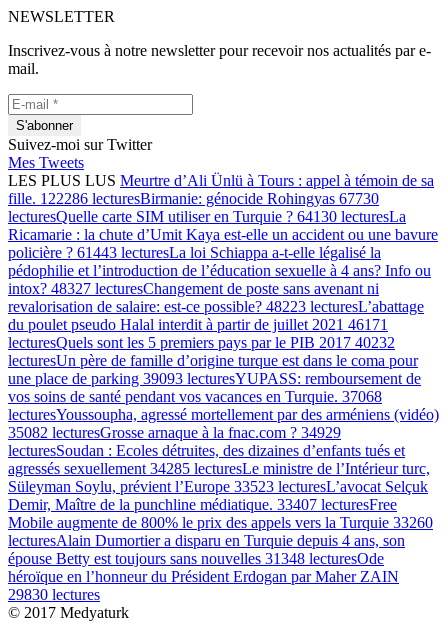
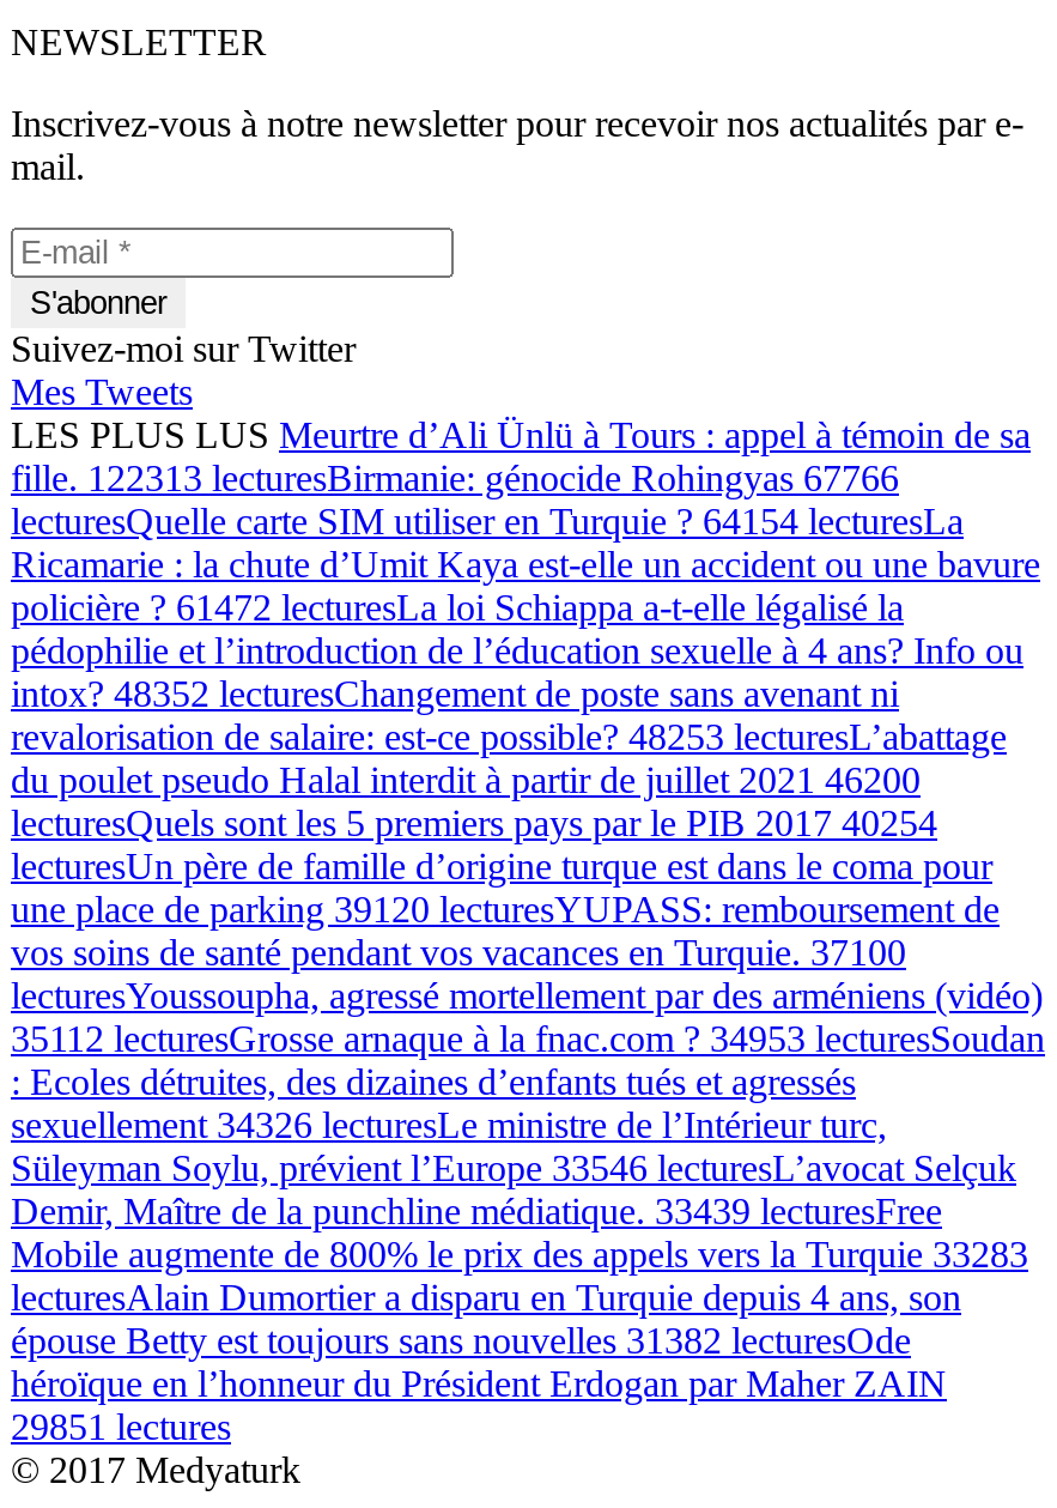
[8,190,379,207] fille. 122286 lecturesBirmanie: génocide Rohingyas 67730 -> [11,459,899,499] fille. 122313 lecturesBirmanie: génocide Rohingyas 67766
[8,208,406,225] lecturesQuelle carte SIM utiliser en Turquie ? 64130 lecturesLa -> [11,502,964,542] lecturesQuelle carte SIM utiliser en Turquie ? 64154 lecturesLa
[8,244,381,261] policière ? 61443 lecturesLa loi Schiappa a-t-elle légalisé la -> [11,588,904,629] policière ? 61472 lecturesLa loi Schiappa a-t-elle légalisé la
[8,280,379,297] intox? 48327 lecturesChangement de poste sans avenant ni -> [11,674,899,715] intox? 48352 lecturesChangement de poste sans avenant ni
[8,298,424,315] revalorisation de salaire: est-ce possible? 48223 lecturesL’abattage -> [11,717,1007,758] revalorisation de salaire: est-ce possible? 48253 lecturesL’abattage
[8,316,388,333] du poulet pseudo Halal interdit à partir de juillet 2021 46171 -> [11,760,921,801] du poulet pseudo Halal interdit à partir de juillet 2021 46200
[8,334,395,351] lecturesQuels sont les 5 premiers pays par le PIB 2017 40232 -> [11,803,937,844] lecturesQuels sont les 5 premiers pays par le PIB 2017 40254
[8,370,421,387] une place de parking 39093 lecturesYUPASS: remboursement de -> [11,890,1000,930] une place de parking 39120 lecturesYUPASS: remboursement de
[8,388,382,405] vos soins de santé pendant vos vacances en Turquie. 37068 -> [11,933,906,974] vos soins de santé pendant vos vacances en Turquie. 37100
[8,424,433,531] 35082 lecturesGrosse arnaque à la fnac.com ? 34929 | lecturesSoudan : Ecoles détruites, des dizaines d’enfants tués et | agressés sexuellement 34285 lecturesLe ministre de l’Intérieur turc, | Süleyman Soylu, prévient l’Europe 33523 lecturesL’avocat Selçuk | Demir, Maître de la punchline médiatique. 33407 lecturesFree | Mobile augmente de 800% le prix des appels vers la Turquie 33260 -> [11,1019,1045,1275] 35112 lecturesGrosse arnaque à la fnac.com ? 34953 lecturesSoudan | : Ecoles détruites, des dizaines d’enfants tués et agressés | sexuellement 34326 lecturesLe ministre de l’Intérieur turc, | Süleyman Soylu, prévient l’Europe 33546 lecturesL’avocat Selçuk | Demir, Maître de la punchline médiatique. 33439 lecturesFree | Mobile augmente de 800% le prix des appels vers la Turquie 33283
[8,550,384,567] épouse Betty est toujours sans nouvelles 31348 lecturesOde -> [11,1321,911,1362] épouse Betty est toujours sans nouvelles 31382 lecturesOde
[8,586,100,603] 29830 lectures -> [11,1407,231,1448] 29851 lectures

